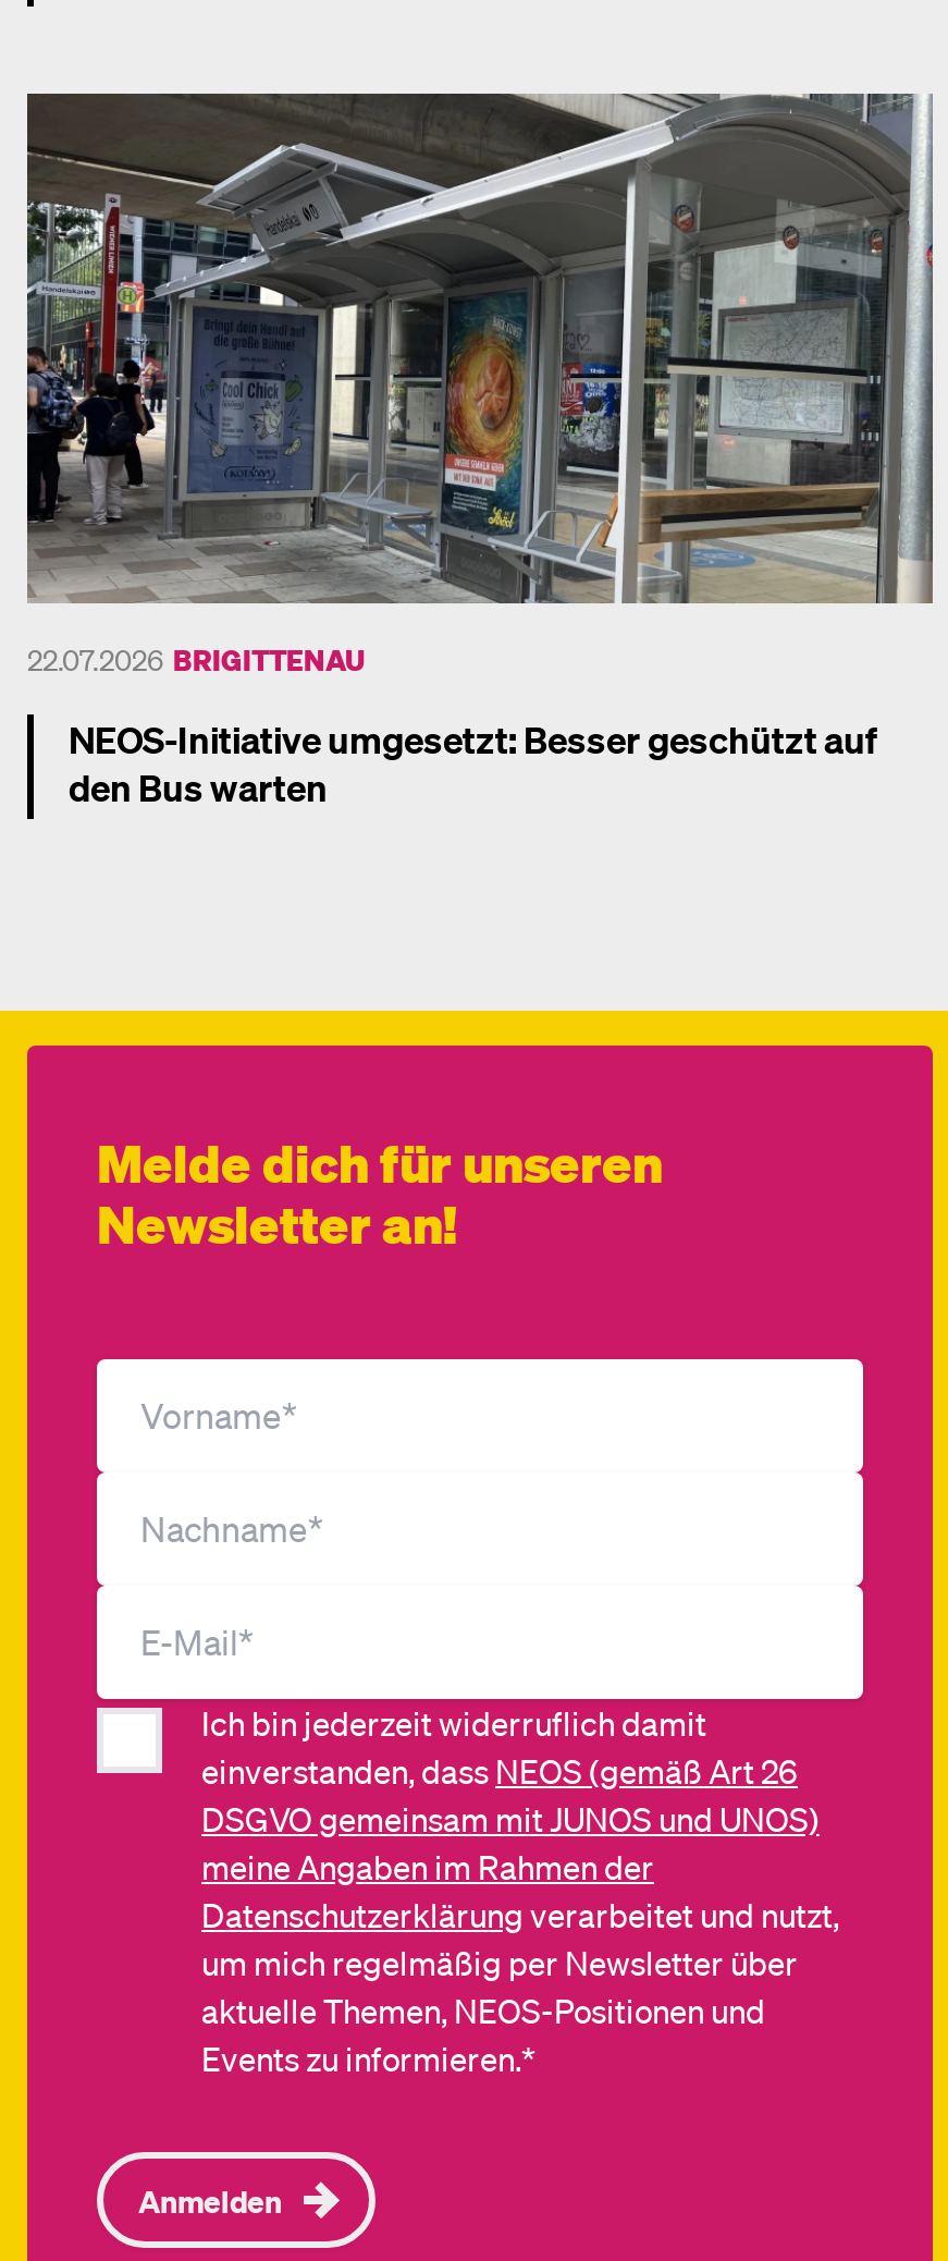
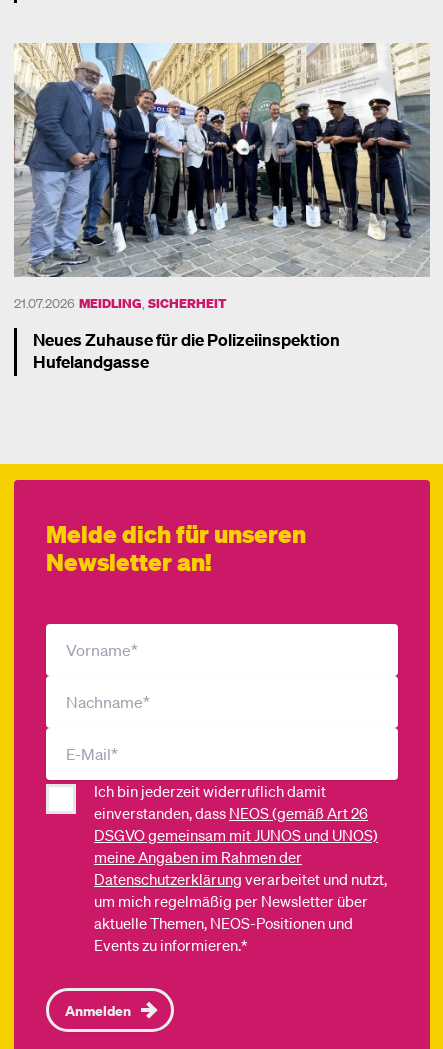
[25,91,933,677] [image] | 22.07.2026 BRIGITTENAU -> [14,42,430,311] [image] | 21.07.2026 MEIDLING, SICHERHEIT
[69,714,876,810] NEOS-Initiative umgesetzt: Besser geschützt auf | den Bus warten -> [33,328,340,372] Neues Zuhause für die Polizeiinspektion | Hufelandgasse

